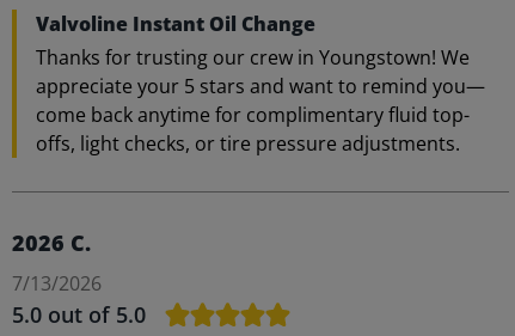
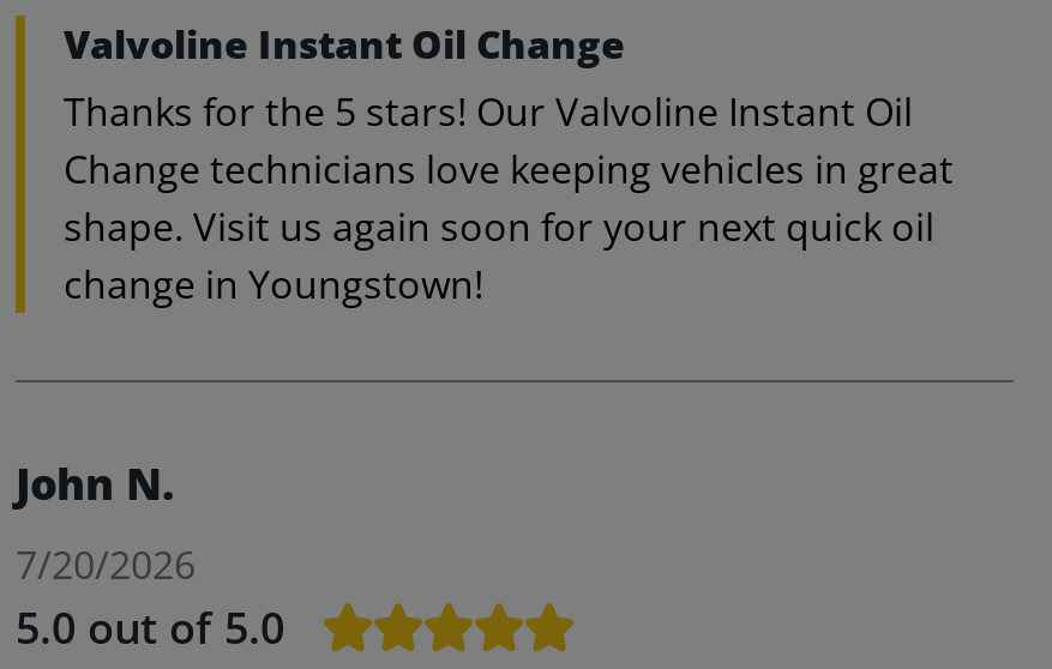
[36,44,485,157] Thanks for trusting our crew in Youngstown! We | appreciate your 5 stars and want to remind you— | come back anytime for complimentary fluid top- | offs, light checks, or tire pressure adjustments. -> [64,85,954,311] Thanks for the 5 stars! Our Valvoline Instant Oil | Change technicians love keeping vehicles in great | shape. Visit us again soon for your next quick oil | change in Youngstown!
[12,228,91,257] 2026 C. -> [16,454,174,512] John N.
[12,270,102,297] 7/13/2026 -> [16,538,196,591] 7/20/2026

